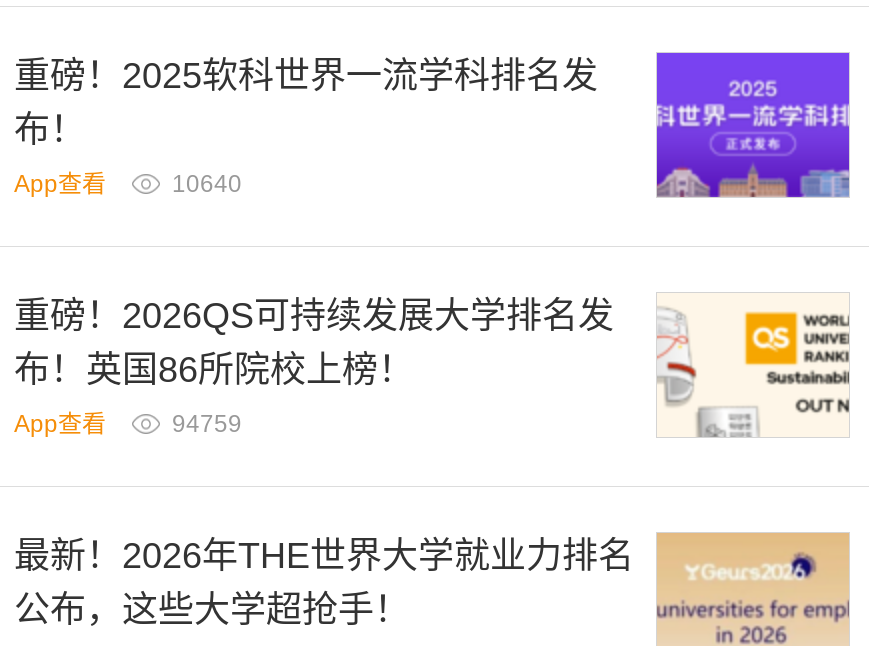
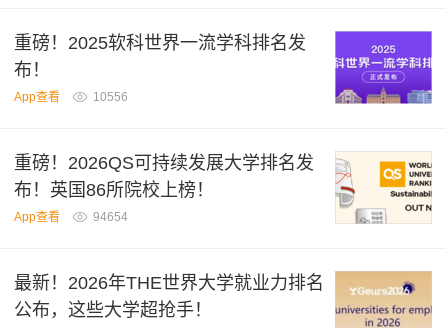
[172,171,242,199] 10640 -> [93,90,128,104] 10556
[172,411,242,439] 94759 -> [93,210,128,224] 94654

